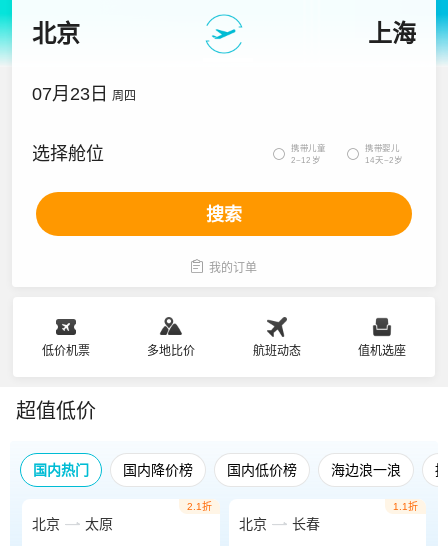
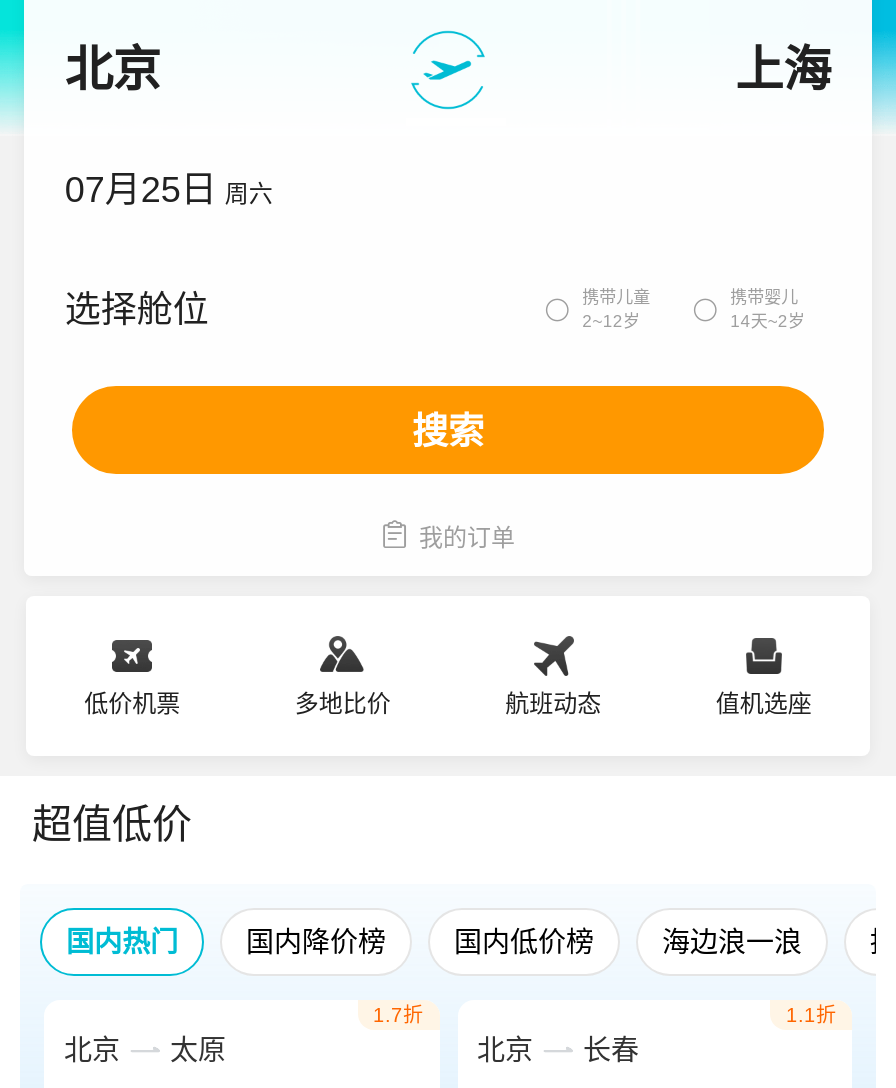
[32,84,136,104] 07月23日 周四 -> [65,170,273,210] 07月25日 周六
[186,501,211,512] 2.1折 -> [373,1004,423,1026] 1.7折

